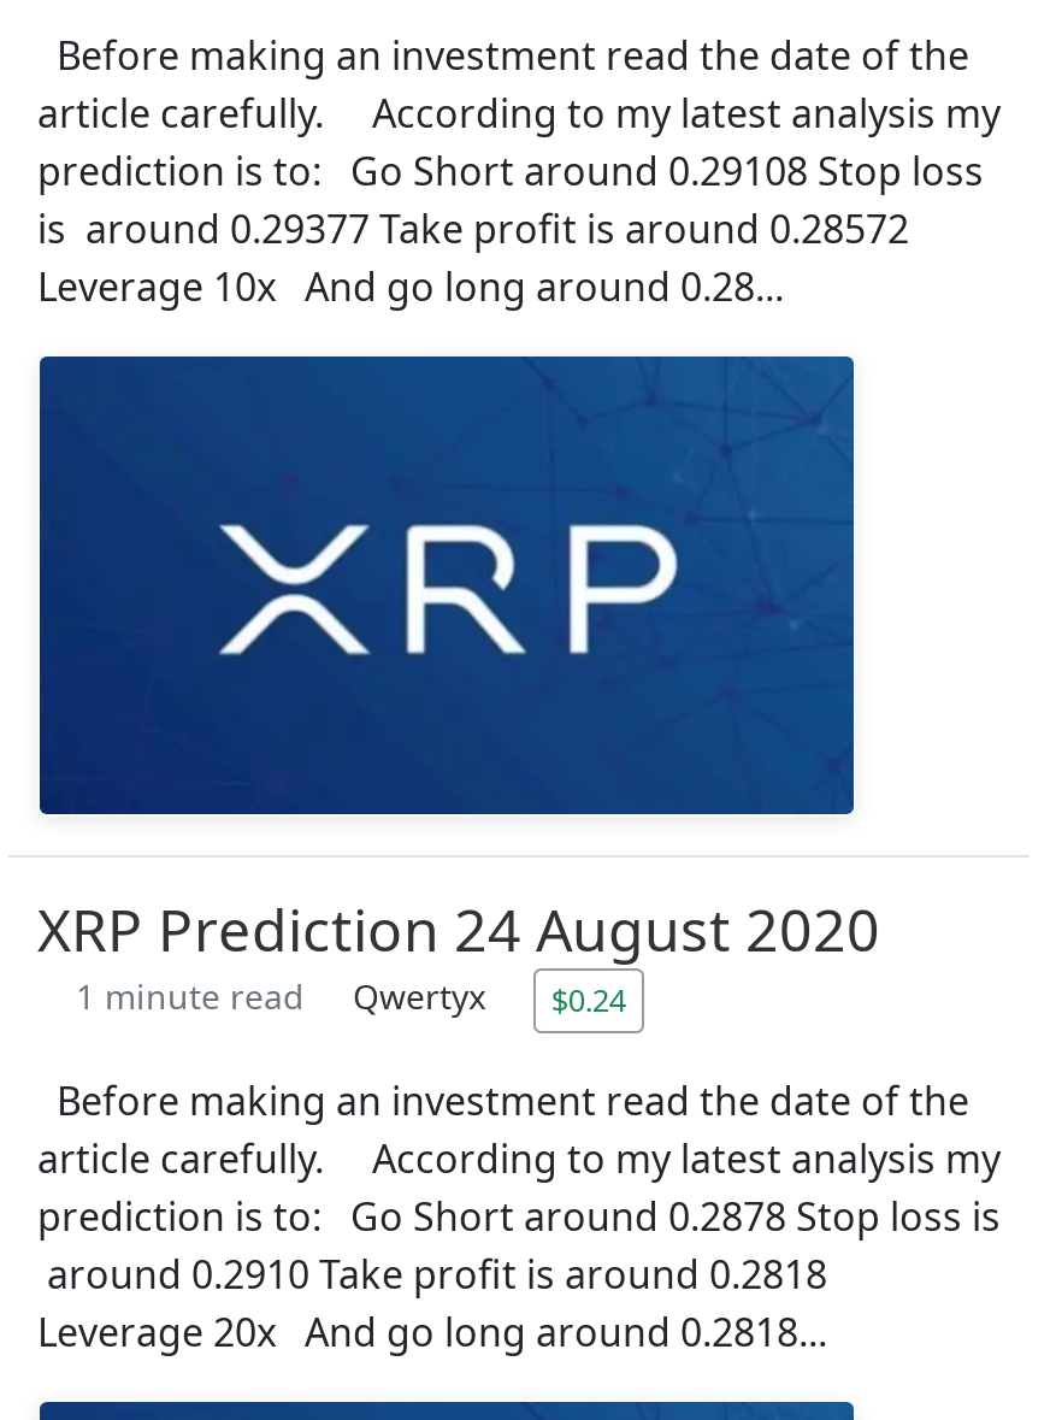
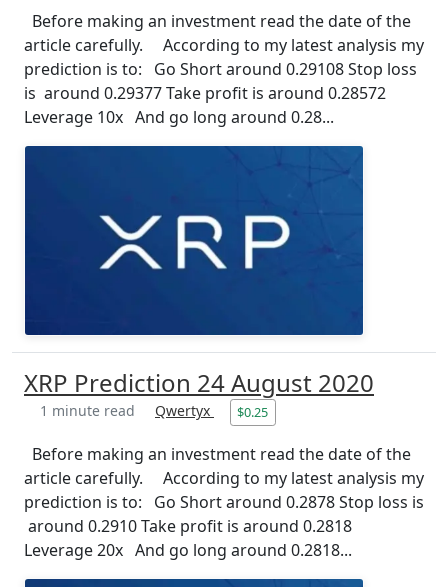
[76,974,626,1021] 1 minute read Qwertyx $0.24 -> [40,401,268,421] 1 minute read Qwertyx $0.25

